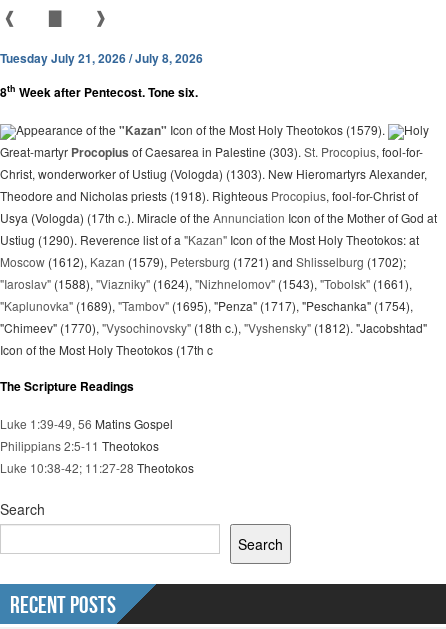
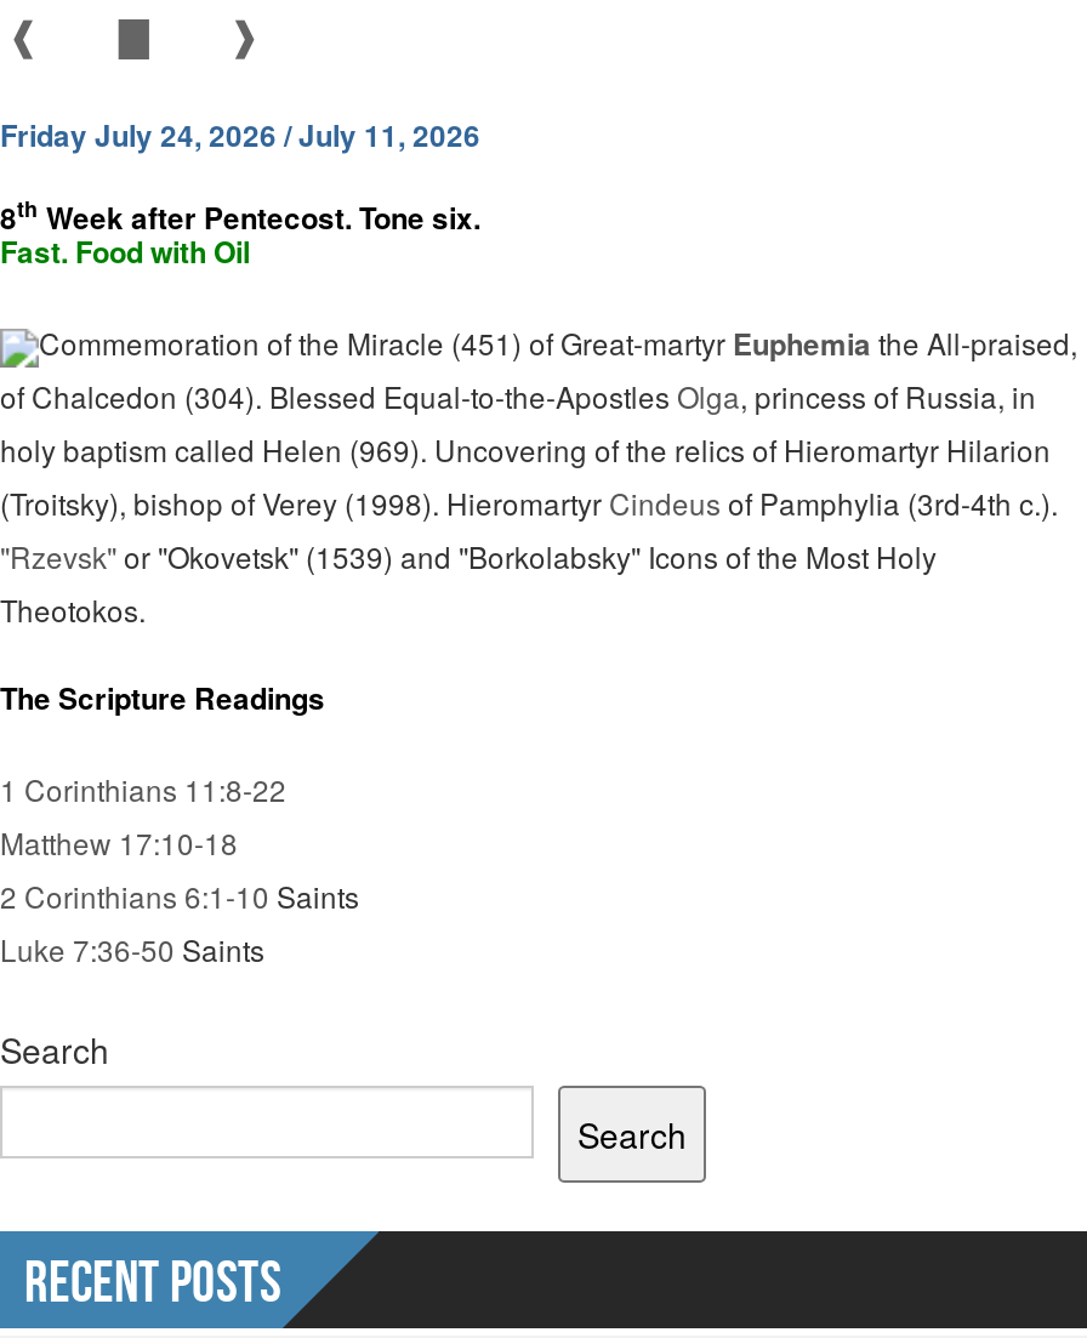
[0,49,203,67] Tuesday July 21, 2026 / July 8, 2026 -> [0,112,480,156] Friday July 24, 2026 / July 11, 2026
[0,121,437,358] Appearance of the "Kazan" Icon of the Most Holy Theotokos (1579). | Holy | Great-martyr Procopius of Caesarea in Palestine (303). St. Procopius, fool-for- | Christ, wonderworker of Ustiug (Vologda) (1303). New Hieromartyrs Alexander, | Theodore and Nicholas priests (1918). Righteous Procopius, fool-for-Christ of | Usya (Vologda) (17th c.). Miracle of the Annunciation Icon of the Mother of God at | Ustiug (1290). Reverence list of a "Kazan" Icon of the Most Holy Theotokos: at | Moscow (1612), Kazan (1579), Petersburg (1721) and Shlisselburg (1702); | "Iaroslav" (1588), "Viazniky" (1624), "Nizhnelomov" (1543), "Tobolsk" (1661), | "Kaplunovka" (1689), "Tambov" (1695), "Penza" (1717), "Peschanka" (1754), | "Chimeev" (1770), "Vysochinovsky" (18th c.), "Vyshensky" (1812). "Jacobshtad" | Icon of the Most Holy Theotokos (17th c -> [0,229,1077,629] Fast. Food with Oil | Commemoration of the Miracle (451) of Great-martyr Euphemia the All-praised, | of Chalcedon (304). Blessed Equal-to-the-Apostles Olga, princess of Russia, in | holy baptism called Helen (969). Uncovering of the relics of Hieromartyr Hilarion | (Troitsky), bishop of Verey (1998). Hieromartyr Cindeus of Pamphylia (3rd-4th c.). | "Rzevsk" or "Okovetsk" (1539) and "Borkolabsky" Icons of the Most Holy | Theotokos.
moved [0,377,134,395] -> [0,675,325,719]: The Scripture Readings
[0,415,194,476] Luke 1:39-49, 56 Matins Gospel | Philippians 2:5-11 Theotokos | Luke 10:38-42; 11:27-28 Theotokos -> [0,767,359,969] 1 Corinthians 11:8-22 | Matthew 17:10-18 | 2 Corinthians 6:1-10 Saints | Luke 7:36-50 Saints

